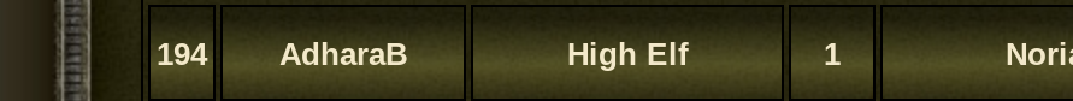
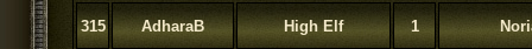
[157,36,207,72] 194 -> [80,17,105,35] 315

